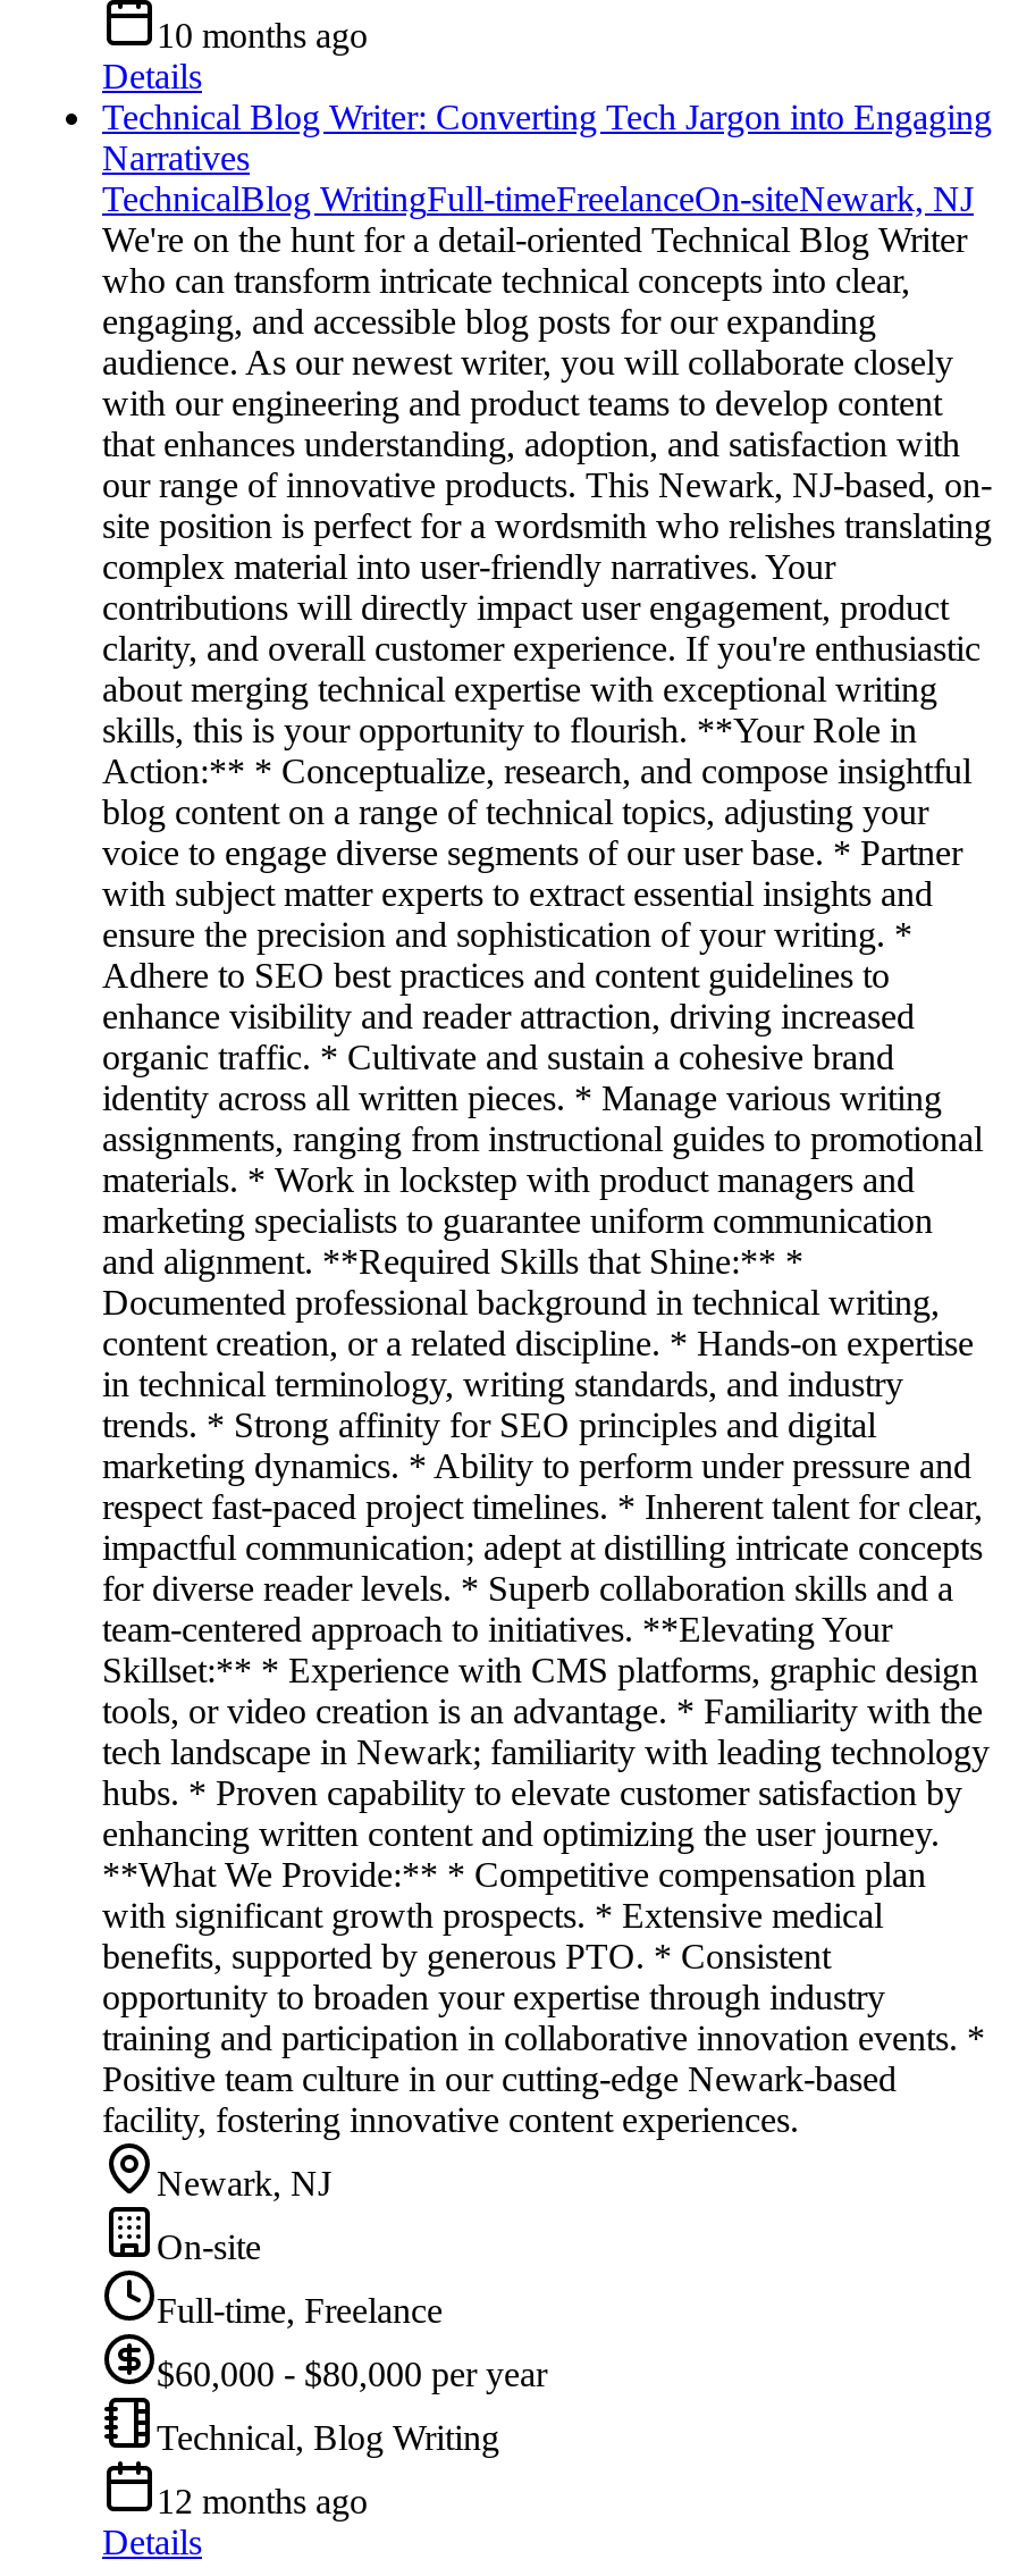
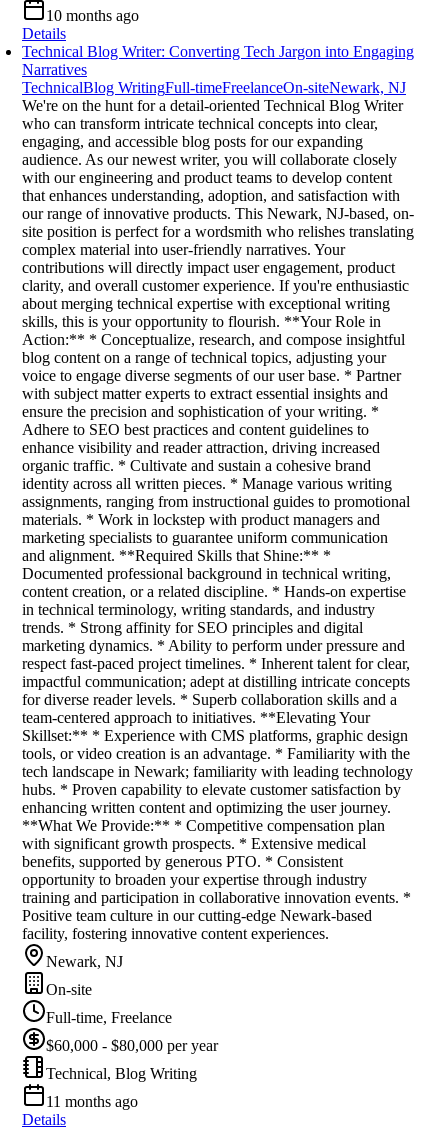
[157,2482,368,2520] 12 months ago -> [46,1093,138,1110] 11 months ago

